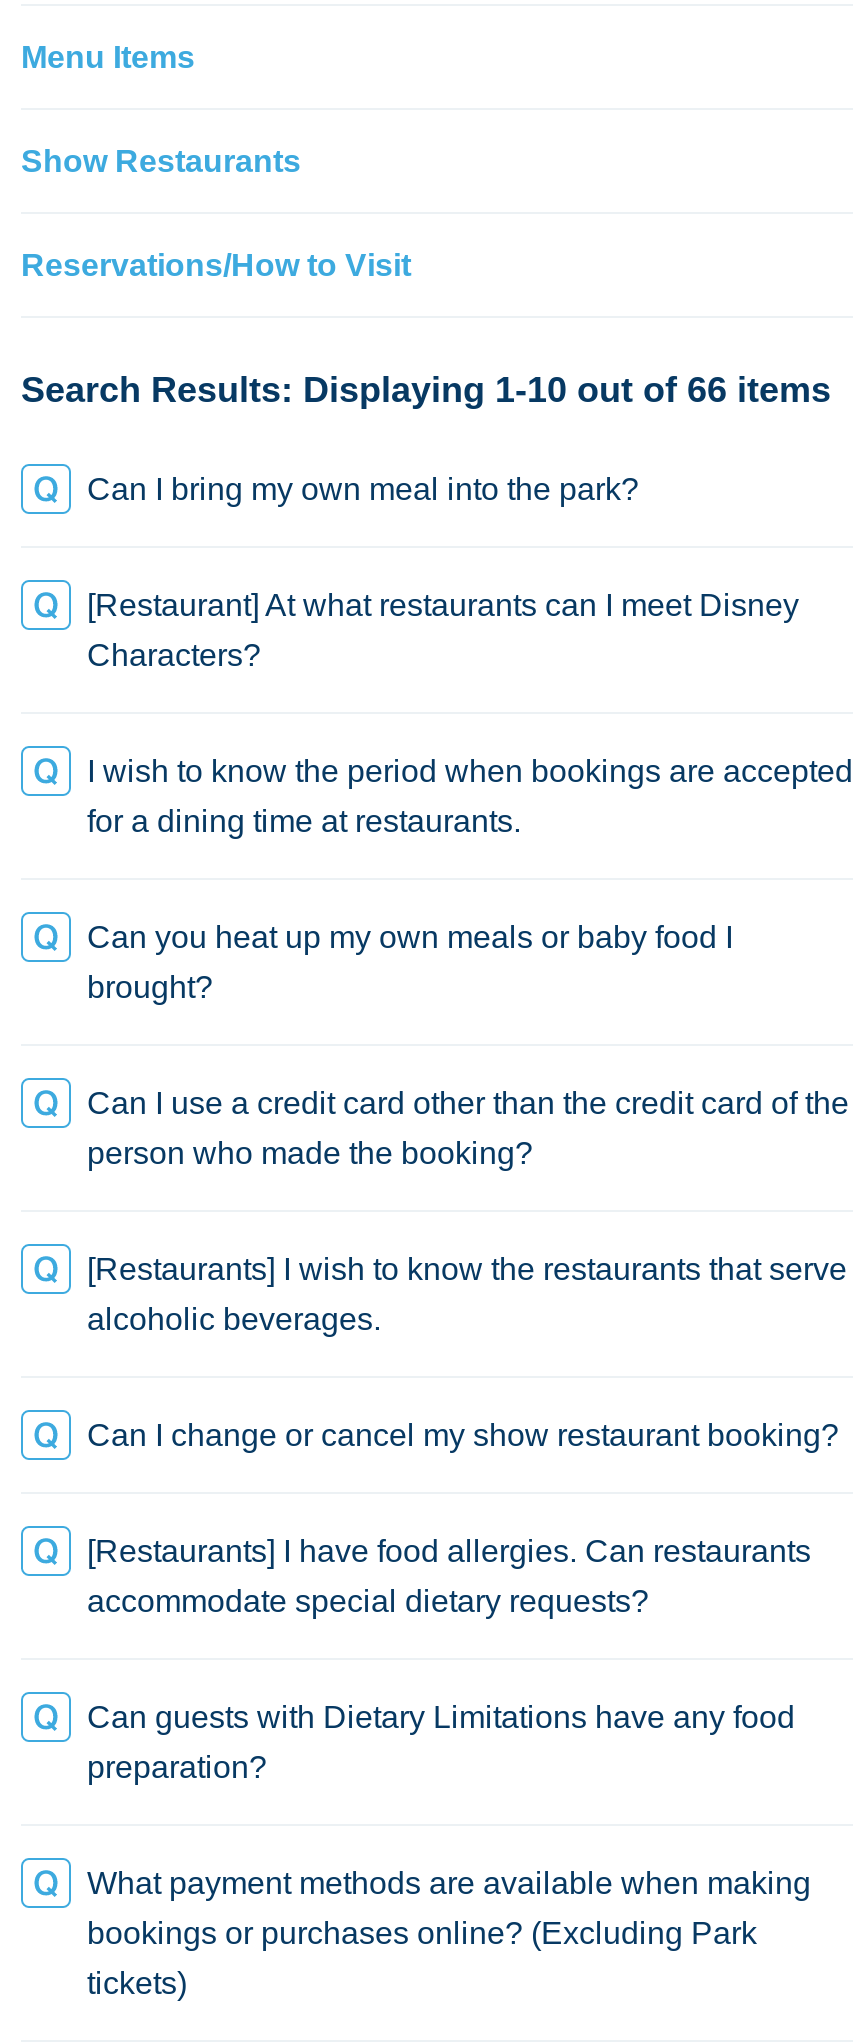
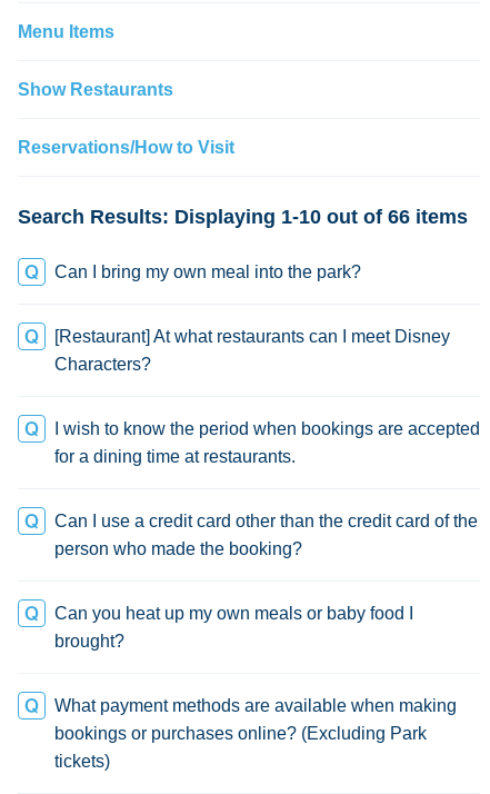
moved [87,920,733,1004] -> [54,604,413,651]: Can you heat up my own meals or baby food I | brought?
[87,1252,847,1784] [Restaurants] I wish to know the restaurants that serve | alcoholic beverages. | Can I change or cancel my show restaurant booking? | [Restaurants] I have food allergies. Can restaurants | accommodate special dietary requests? | Can guests with Dietary Limitations have any food | preparation? -> none

